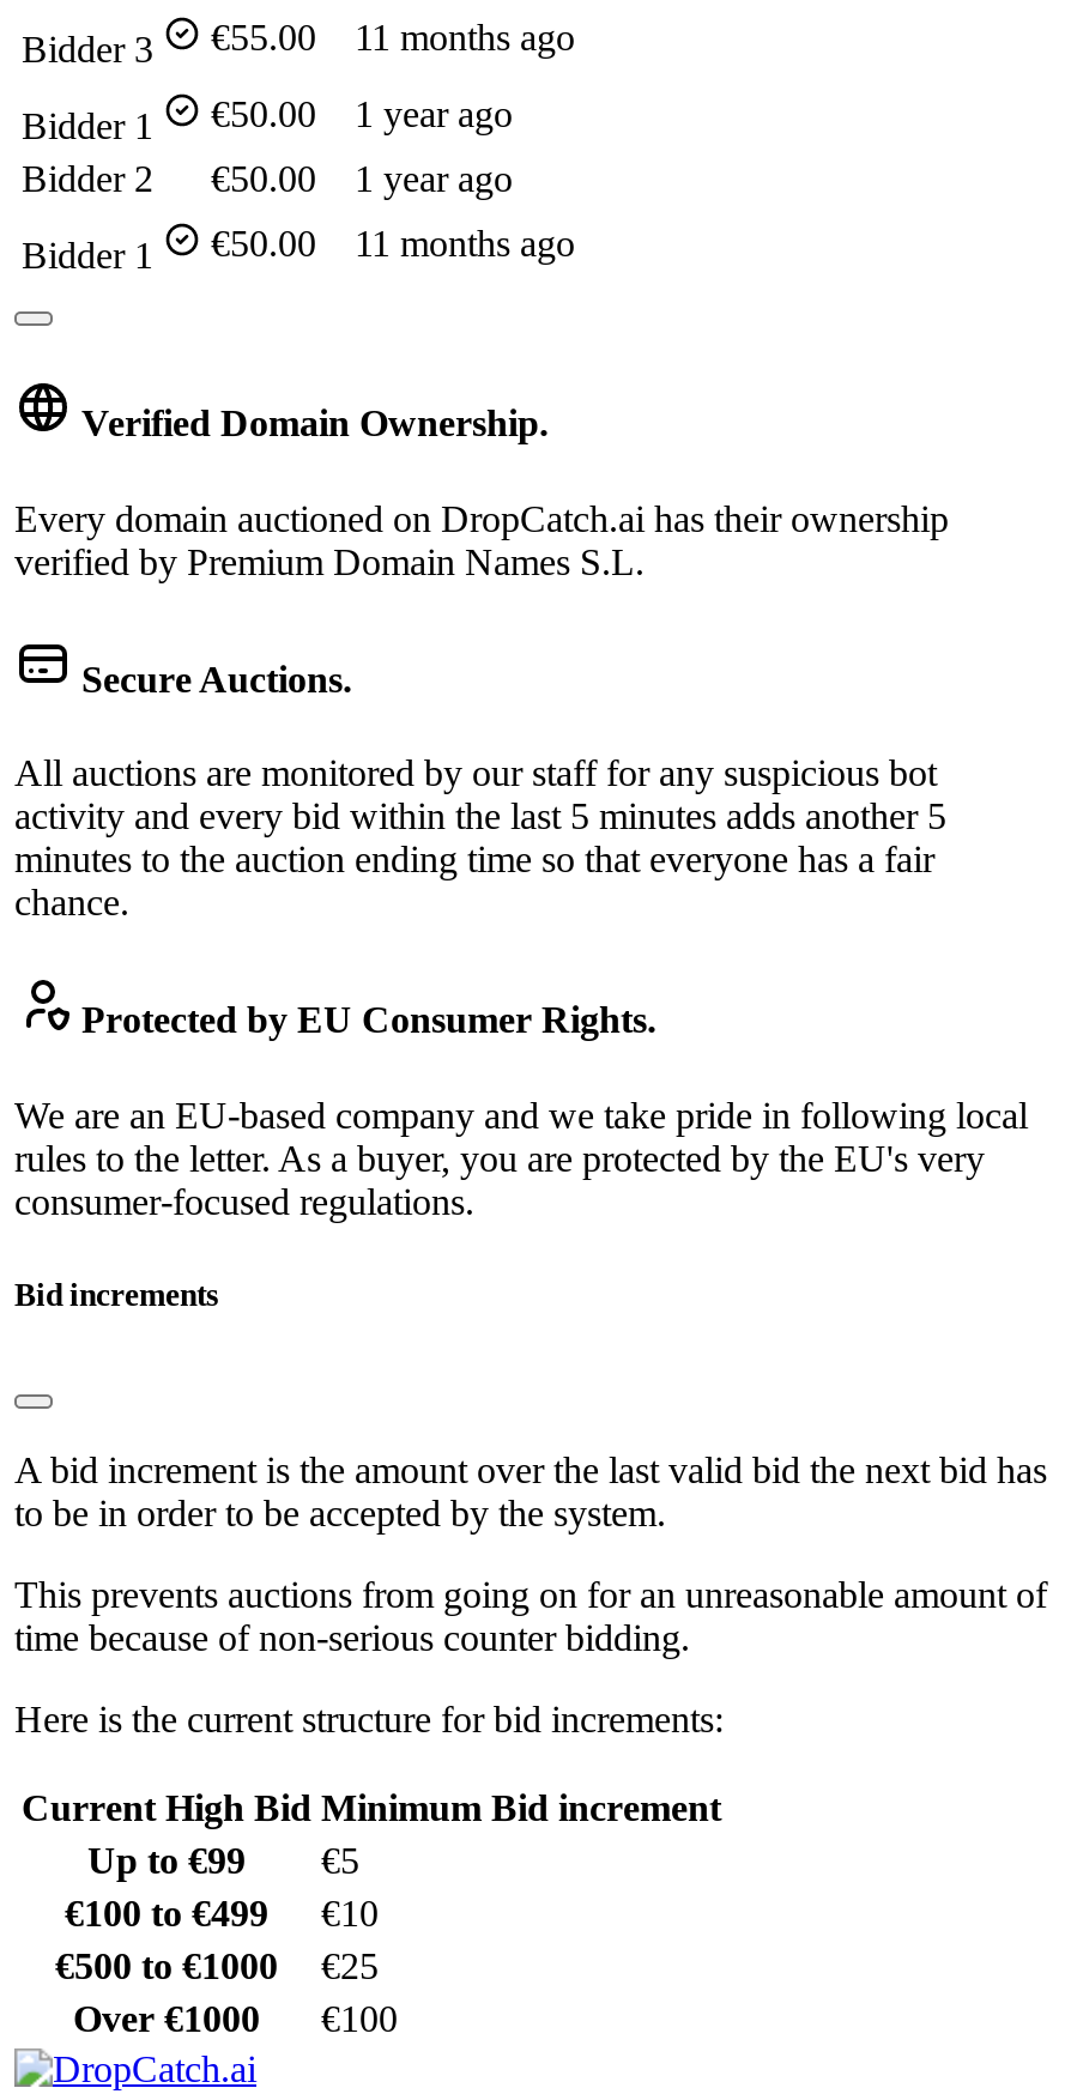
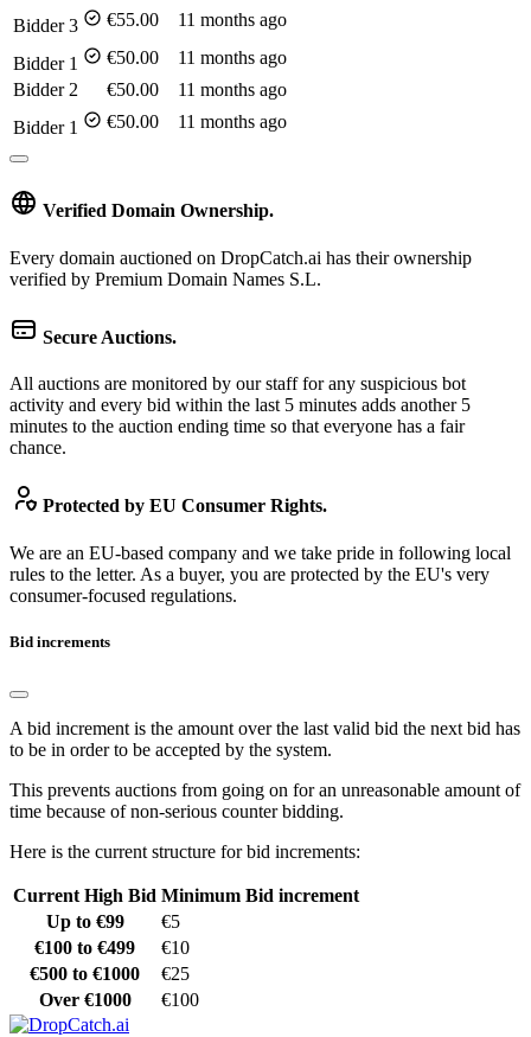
[22,93,513,146] Bidder 1 €50.00 1 year ago -> [13,47,287,73] Bidder 1 €50.00 11 months ago
[22,158,513,199] Bidder 2 €50.00 1 year ago -> [13,79,287,100] Bidder 2 €50.00 11 months ago

